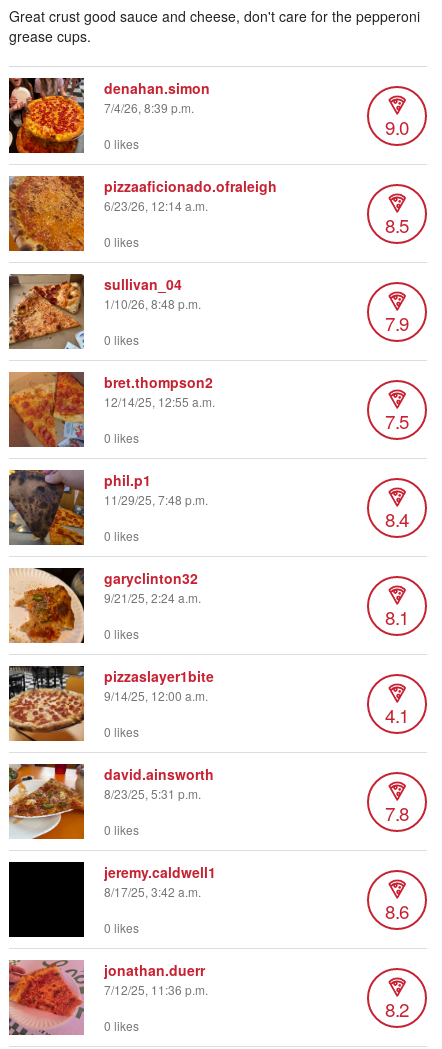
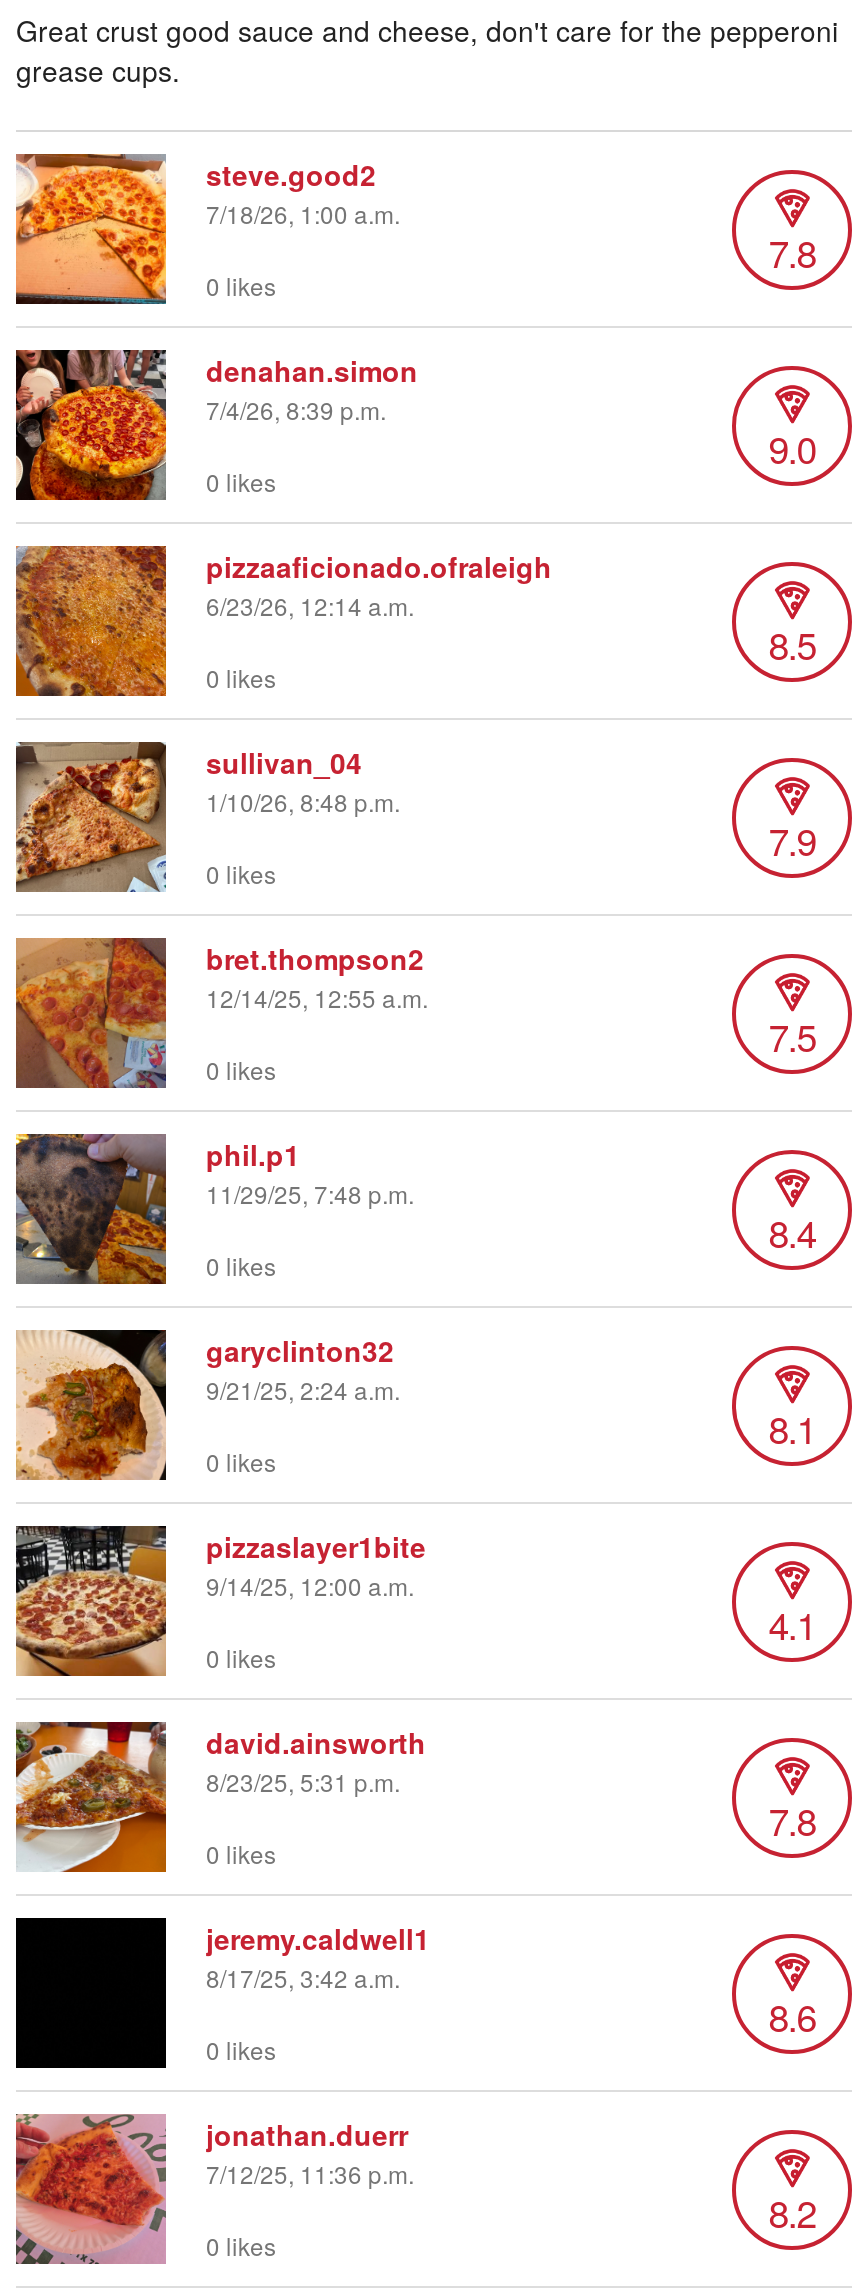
none -> [14,152,816,306] [image] | steve.good2 | 7/18/26, 1:00 a.m. | 7.8 | 0 likes

